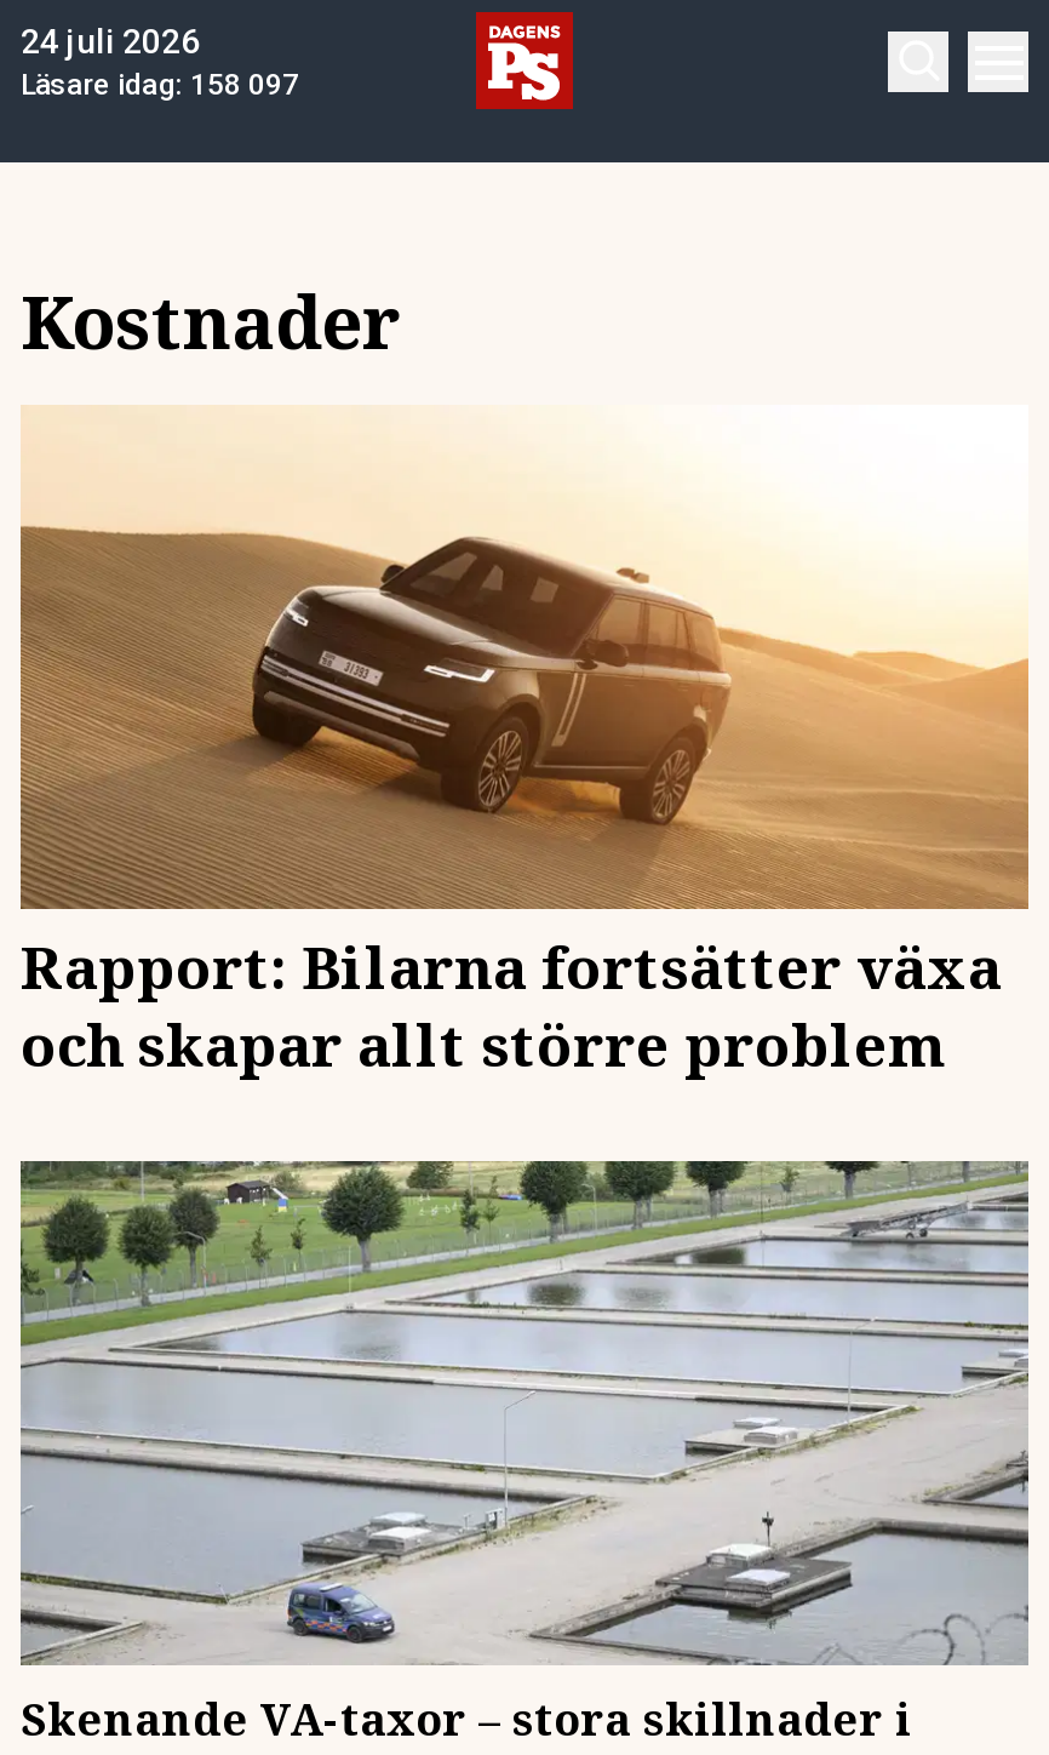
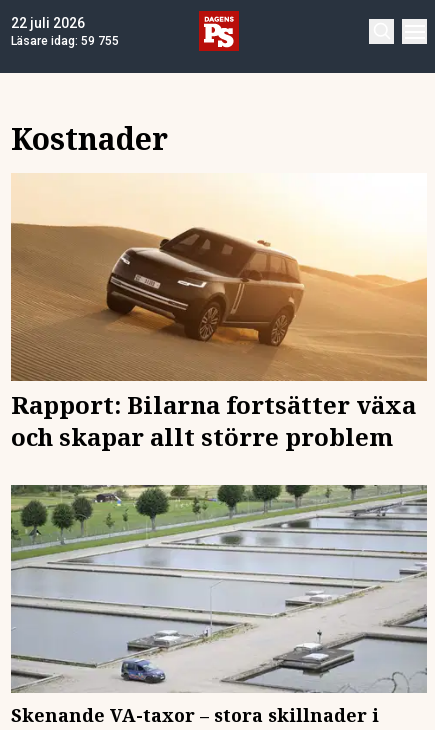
[21,22,200,61] 24 juli 2026 -> [11,15,85,31] 22 juli 2026
[21,68,299,102] Läsare idag: 158 097 -> [11,34,119,48] Läsare idag: 59 755

